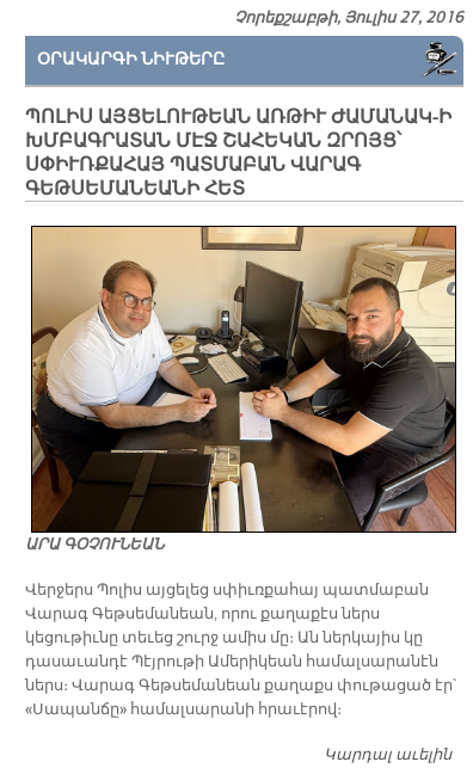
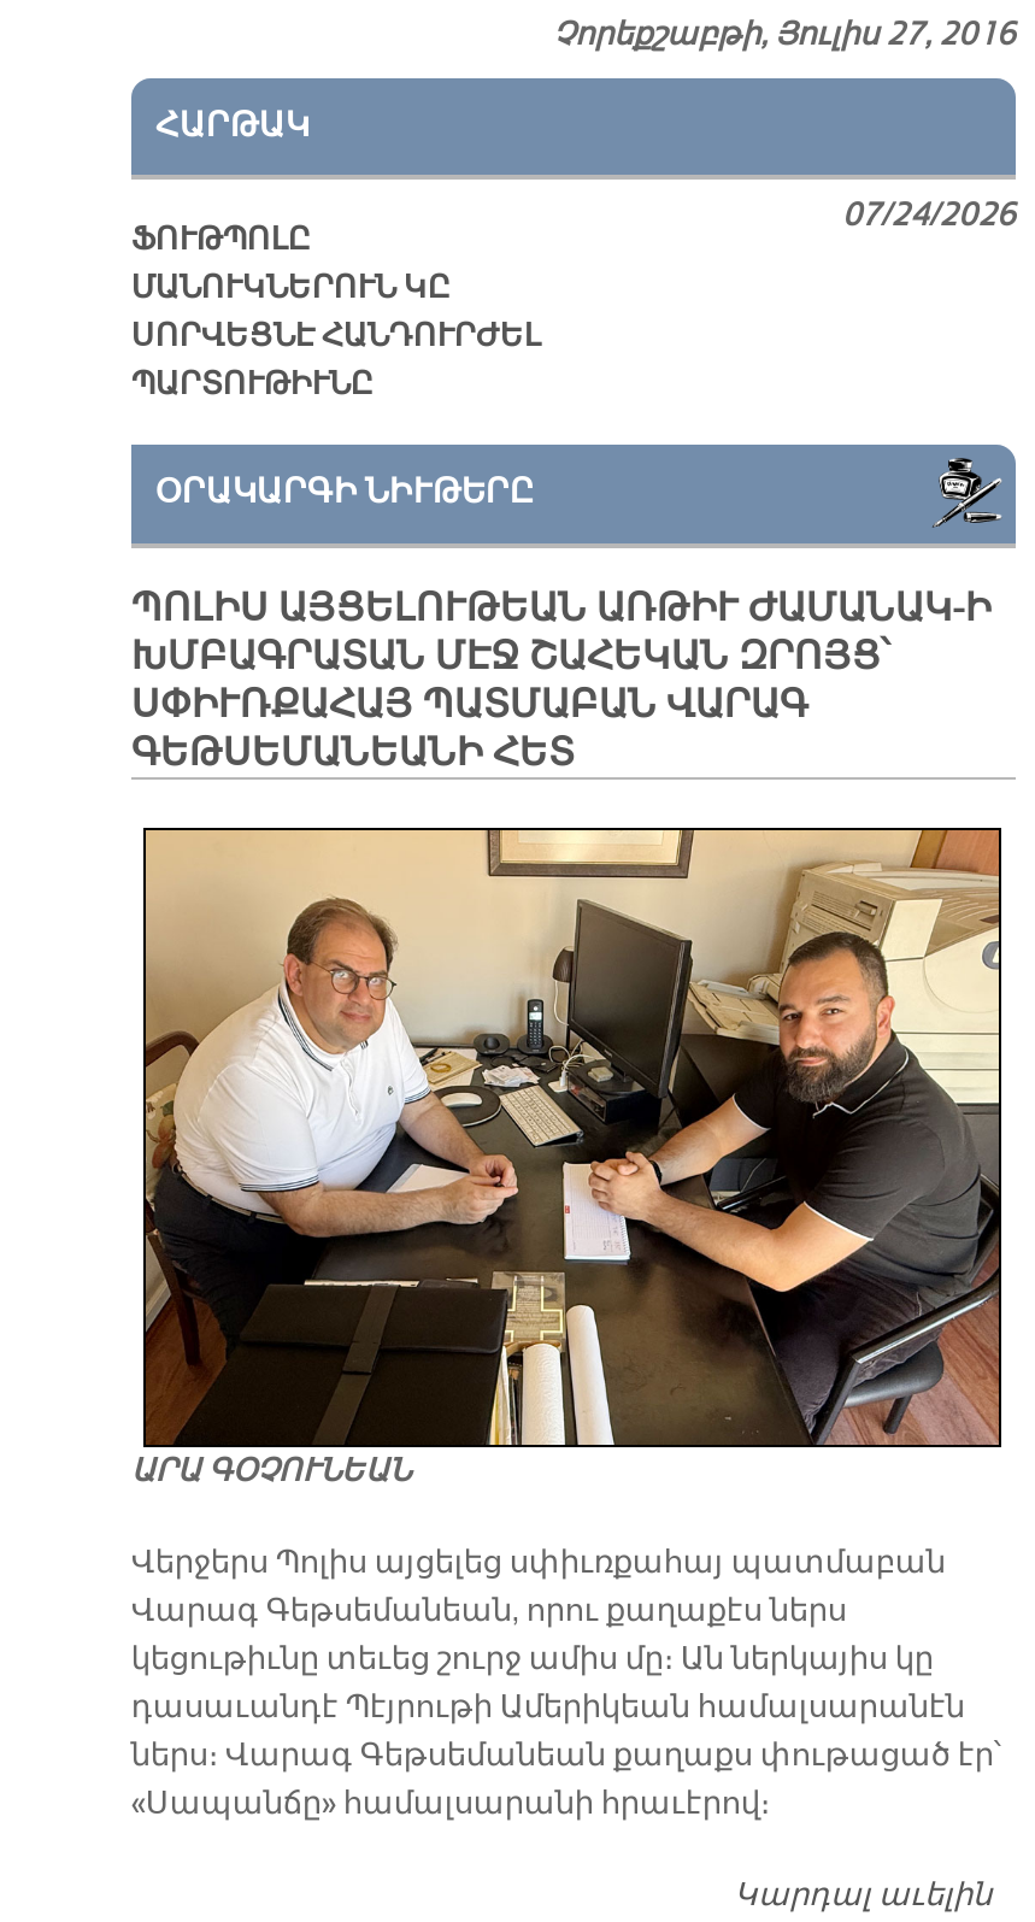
none -> [131,104,541,404] ՀԱՐԹԱԿ | ՖՈՒԹՊՈԼԸ | ՄԱՆՈՒԿՆԵՐՈՒՆ ԿԸ | ՍՈՐՎԵՑՆԷ ՀԱՆԴՈՒՐԺԵԼ | ՊԱՐՏՈՒԹԻՒՆԸ
none -> [842,197,1016,236] 07/24/2026

